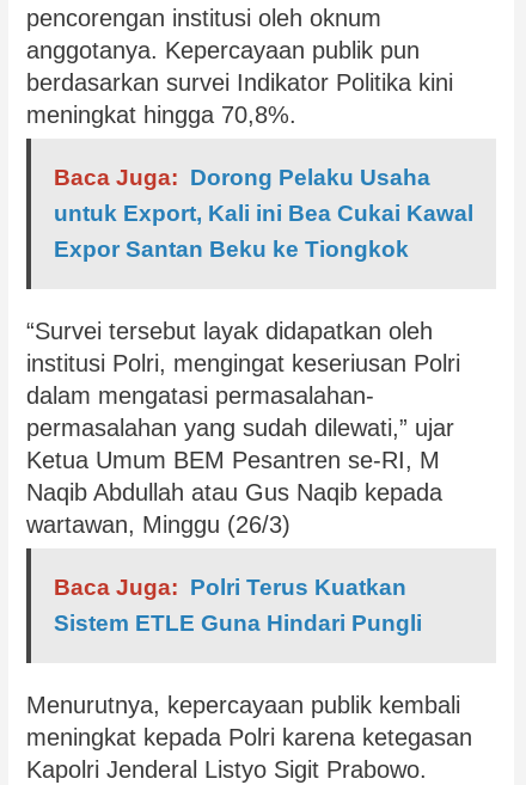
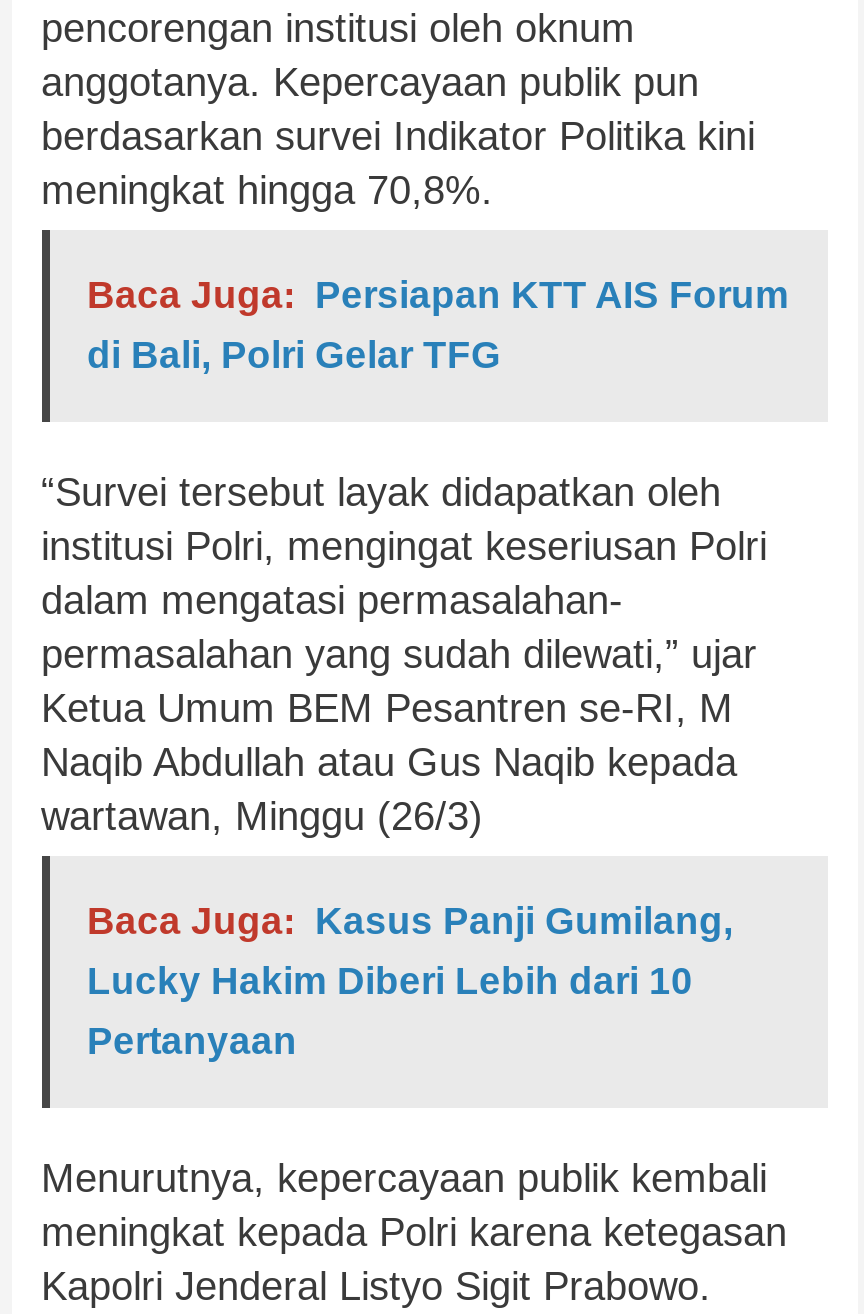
[53,165,473,261] Baca Juga: Dorong Pelaku Usaha | untuk Export, Kali ini Bea Cukai Kawal | Expor Santan Beku ke Tiongkok -> [87,275,789,377] Baca Juga: Persiapan KTT AIS Forum | di Bali, Polri Gelar TFG
moved [26,317,460,537] -> [41,471,767,839]: “Survei tersebut layak didapatkan oleh | institusi Polri, mengingat keseriusan Polri | dalam mengatasi permasalahan- | permasalahan yang sudah dilewati,” ujar | Ketua Umum BEM Pesantren se-RI, M | Naqib Abdullah atau Gus Naqib kepada | wartawan, Minggu (26/3)
[53,574,421,635] Baca Juga: Polri Terus Kuatkan | Sistem ETLE Guna Hindari Pungli -> [87,901,733,1063] Baca Juga: Kasus Panji Gumilang, | Lucky Hakim Diberi Lebih dari 10 | Pertanyaan

